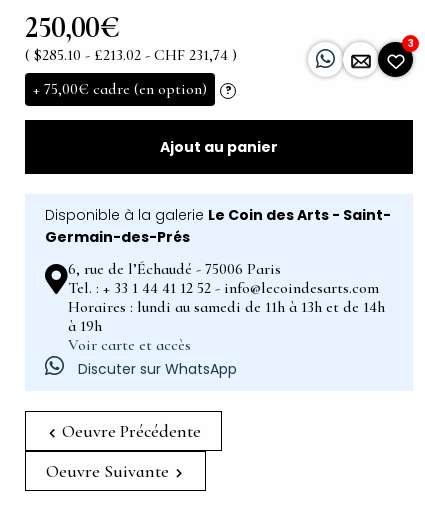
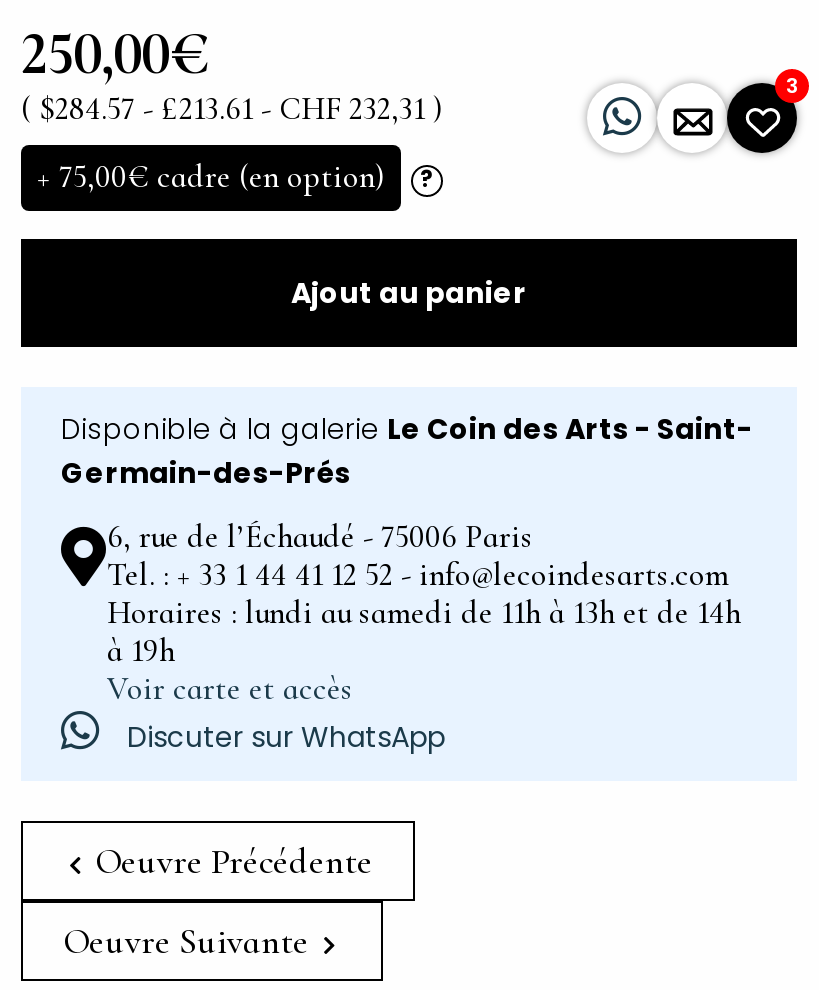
[25,45,237,65] ( $285.10 - £213.02 - CHF 231,74 ) -> [21,90,443,130] ( $284.57 - £213.61 - CHF 232,31 )

